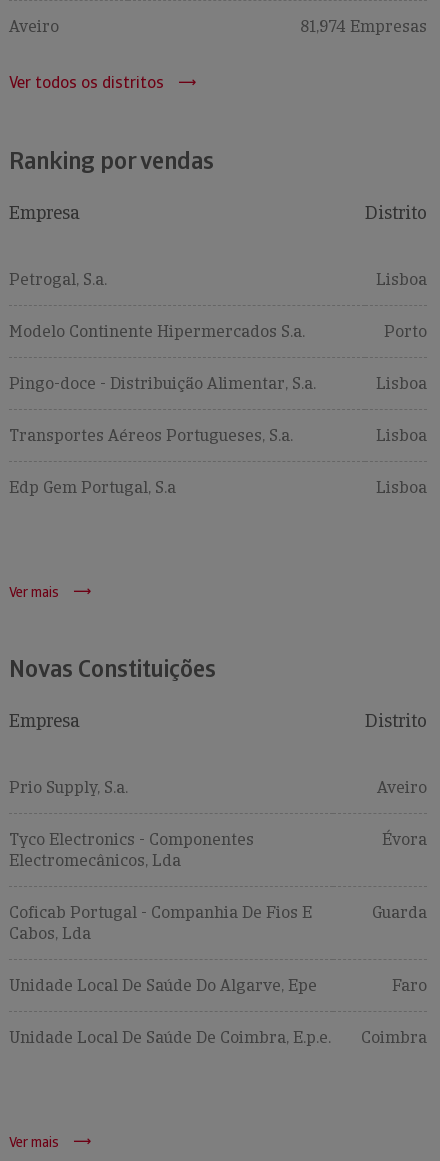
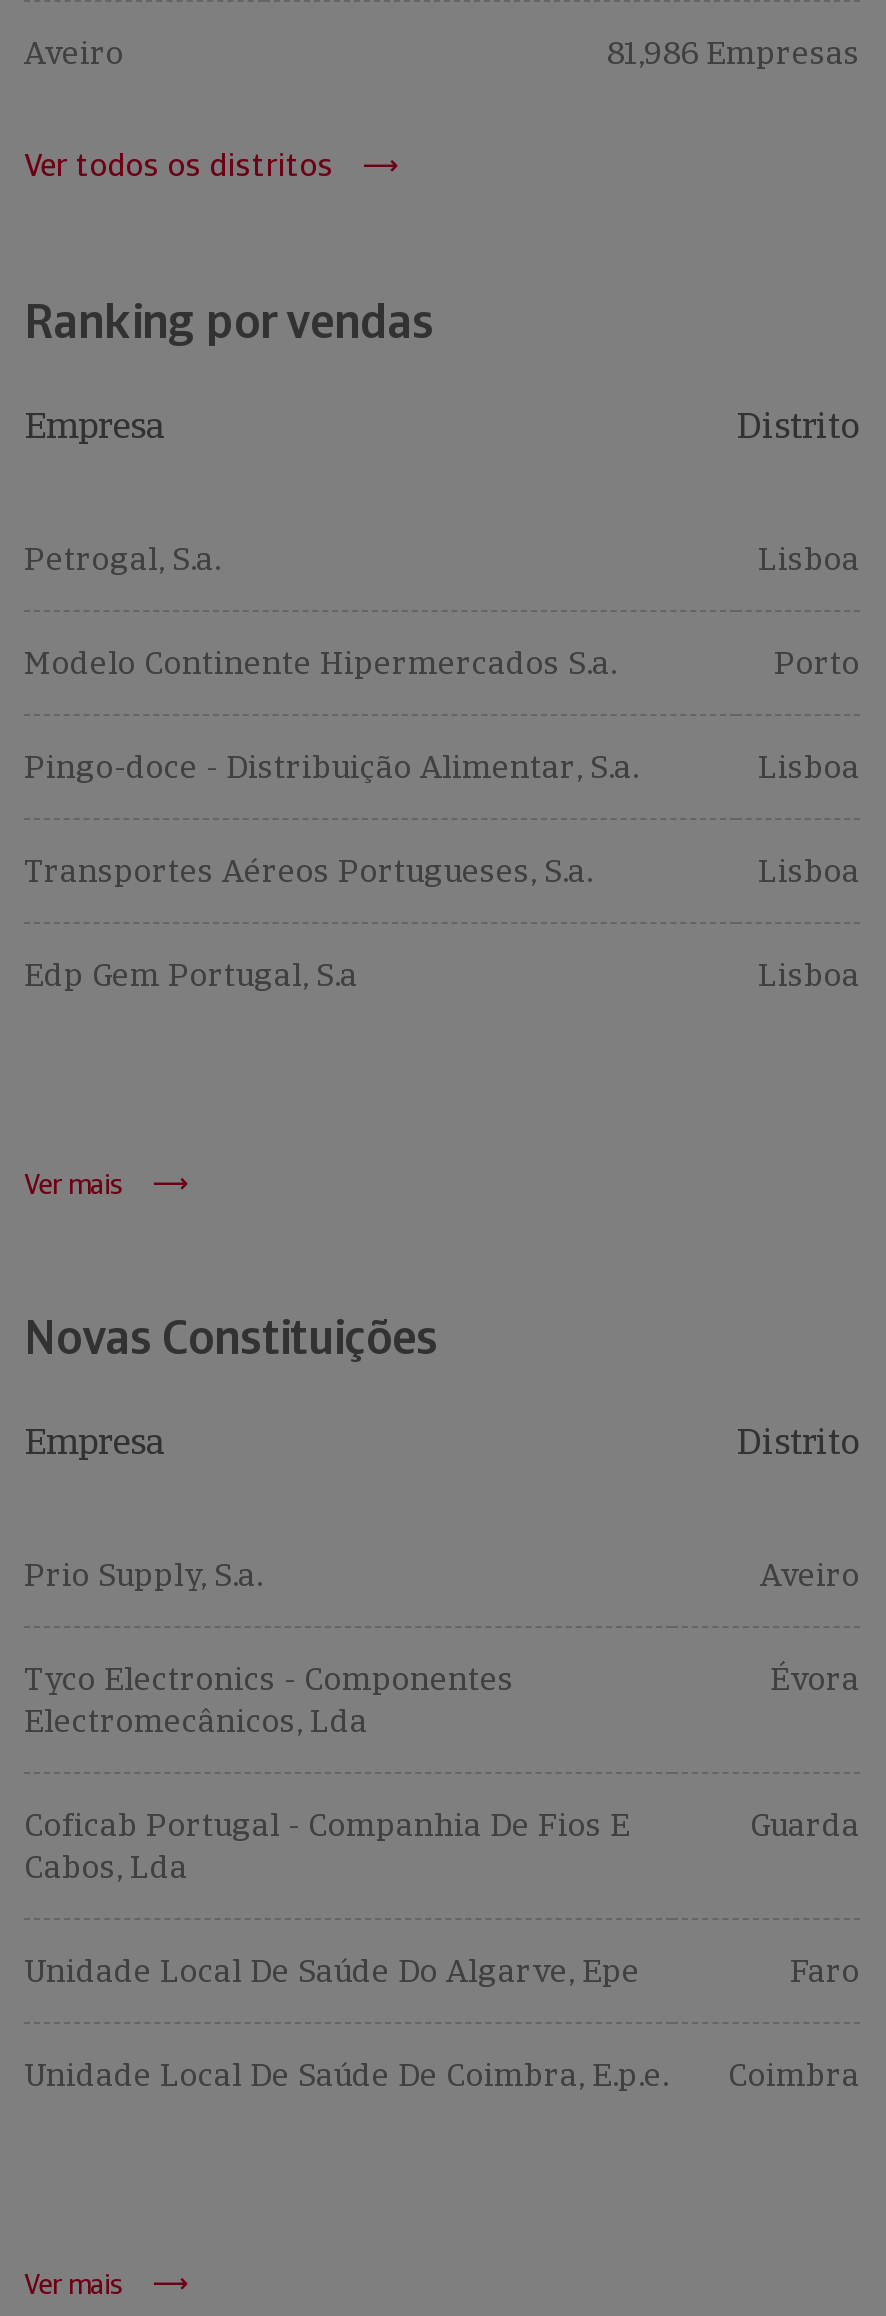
[300,16,427,37] 81,974 Empresas -> [606,32,860,74] 81,986 Empresas

